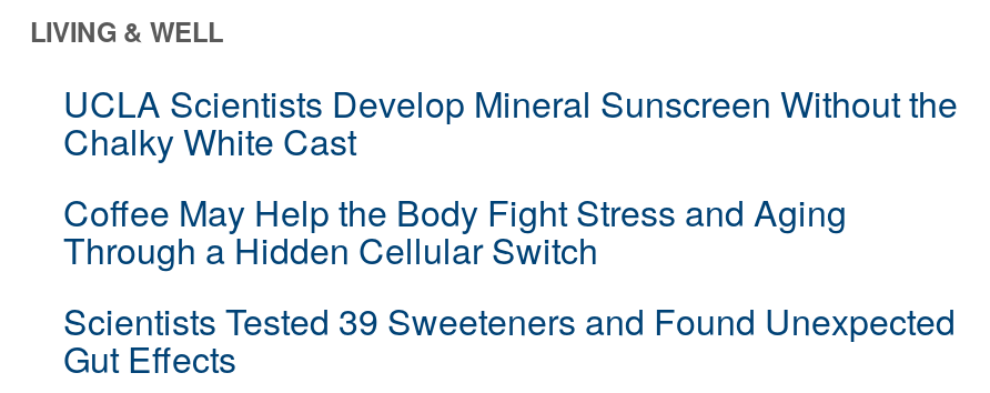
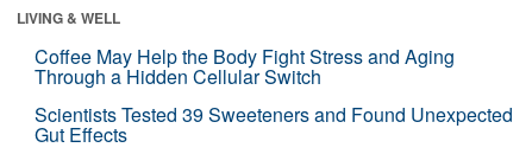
[63,77,958,166] UCLA Scientists Develop Mineral Sunscreen Without the | Chalky White Cast -> none

